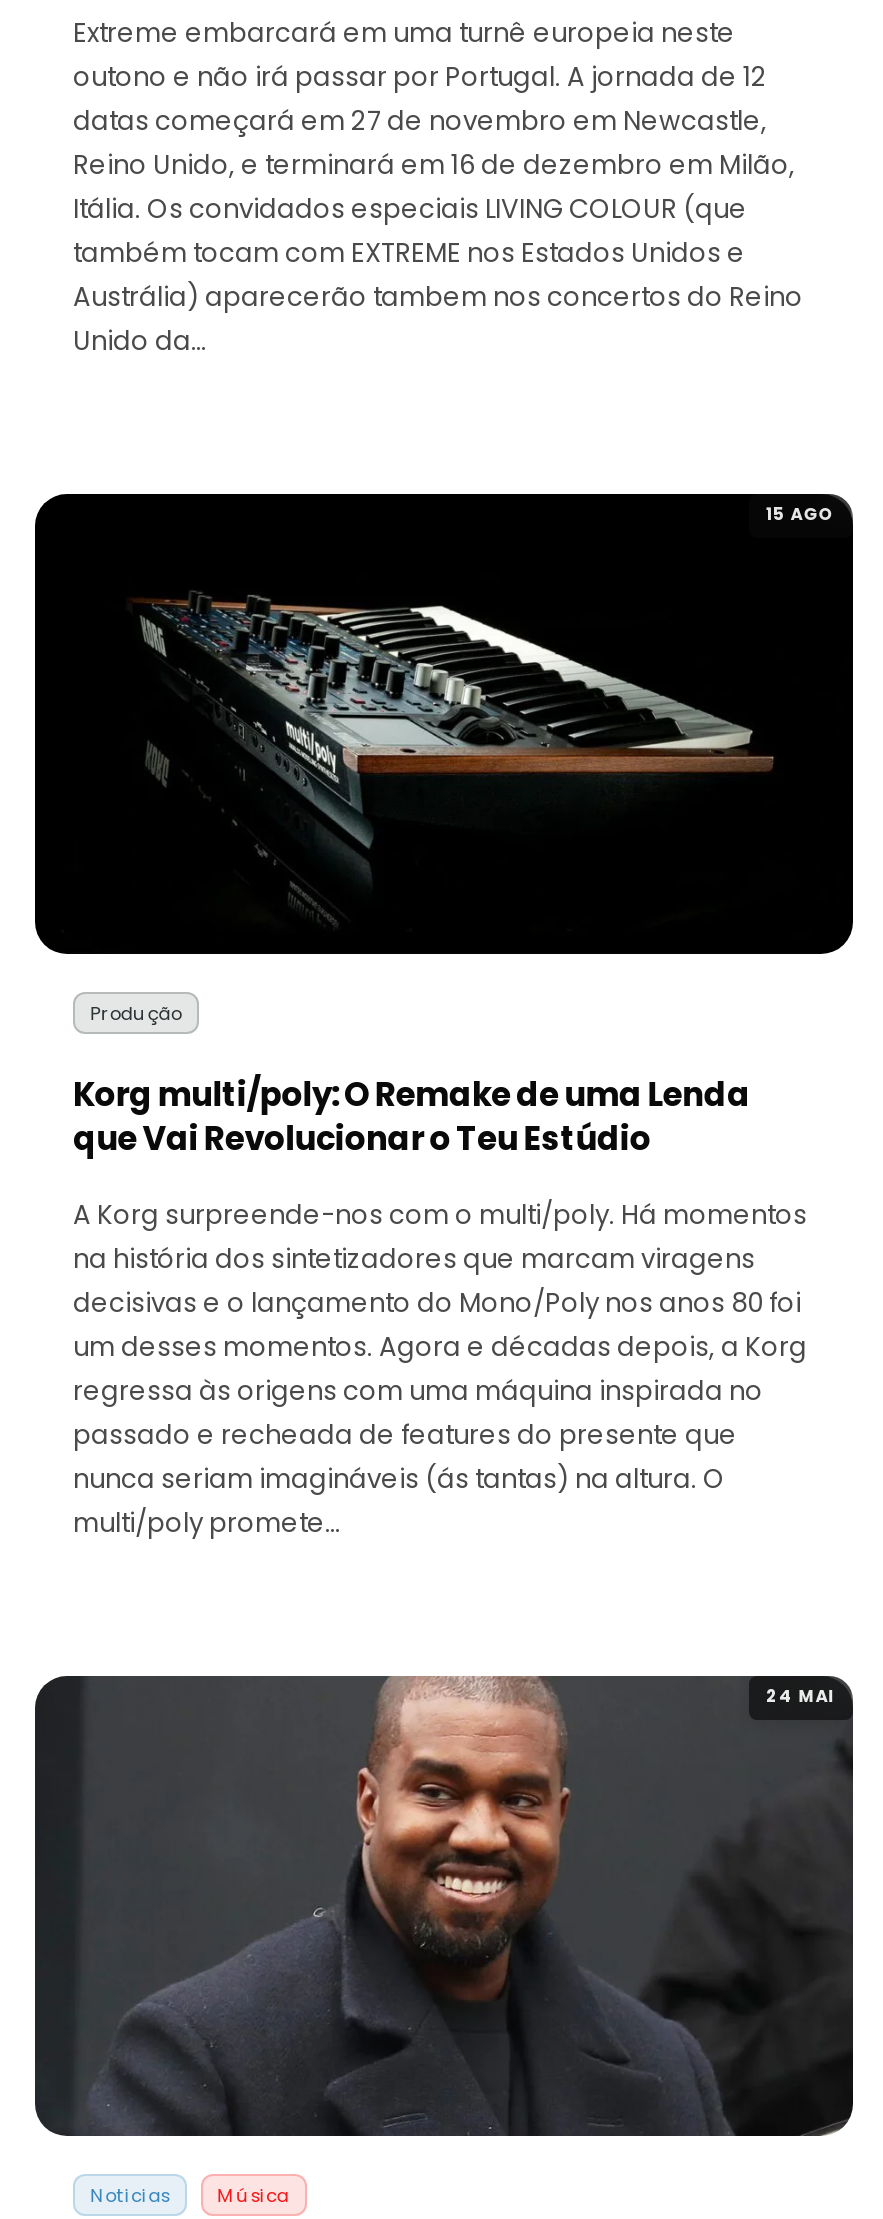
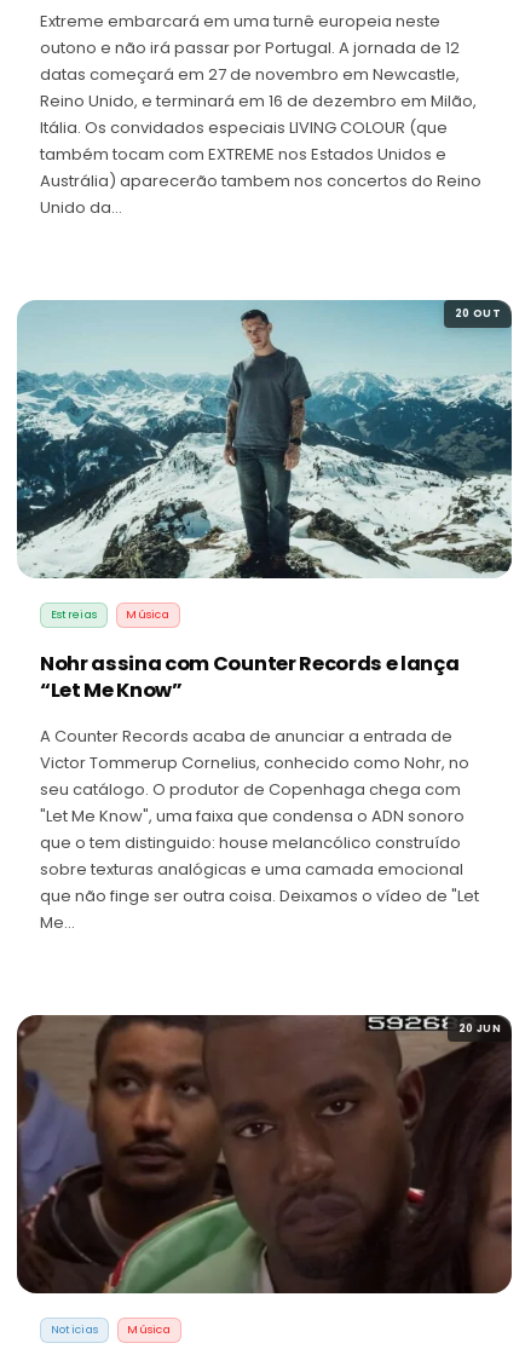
[33,492,855,956] [image] | 15 AGO -> [16,299,513,580] [image] | 20 OUT
[91,999,181,1025] Produção -> [51,607,169,622] Estreias | Música
[73,1071,750,1161] Korg multi/poly: O Remake de uma Lenda | que Vai Revolucionar o Teu Estúdio -> [40,650,459,705] Nohr assina com Counter Records e lança | “Let Me Know”
[73,1195,807,1541] A Korg surpreende-nos com o multi/poly. Há momentos | na história dos sintetizadores que marcam viragens | decisivas e o lançamento do Mono/Poly nos anos 80 foi | um desses momentos. Agora e décadas depois, a Korg | regressa às origens com uma máquina inspirada no | passado e recheada de features do presente que | nunca seriam imagináveis (ás tantas) na altura. O | multi/poly promete… -> [40,725,479,935] A Counter Records acaba de anunciar a entrada de | Victor Tommerup Cornelius, conhecido como Nohr, no | seu catálogo. O produtor de Copenhaga chega com | "Let Me Know", uma faixa que condensa o ADN sonoro | que o tem distinguido: house melancólico construído | sobre texturas analógicas e uma camada emocional | que não finge ser outra coisa. Deixamos o vídeo de "Let | Me…
[37,1674,853,2138] [image] | 24 MAI -> [17,1014,512,1295] [image] | 20 JUN

